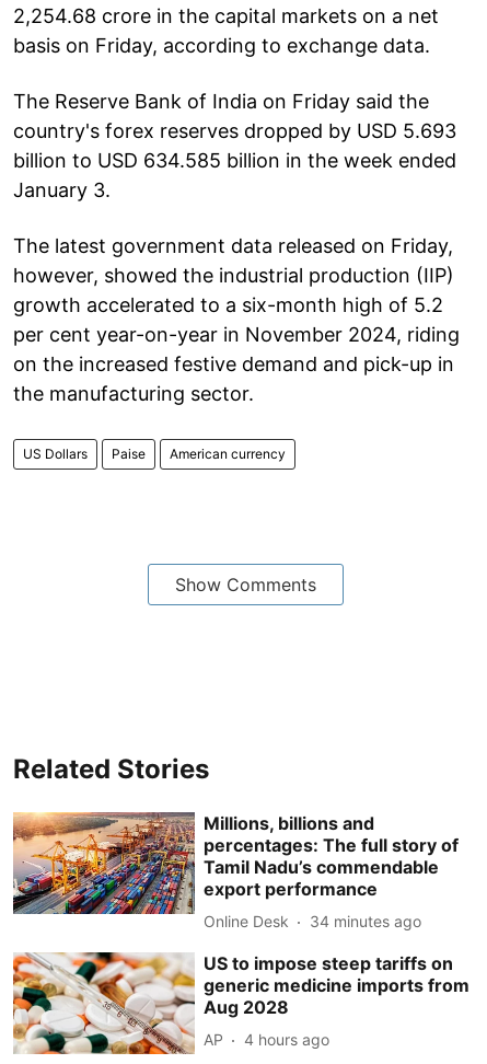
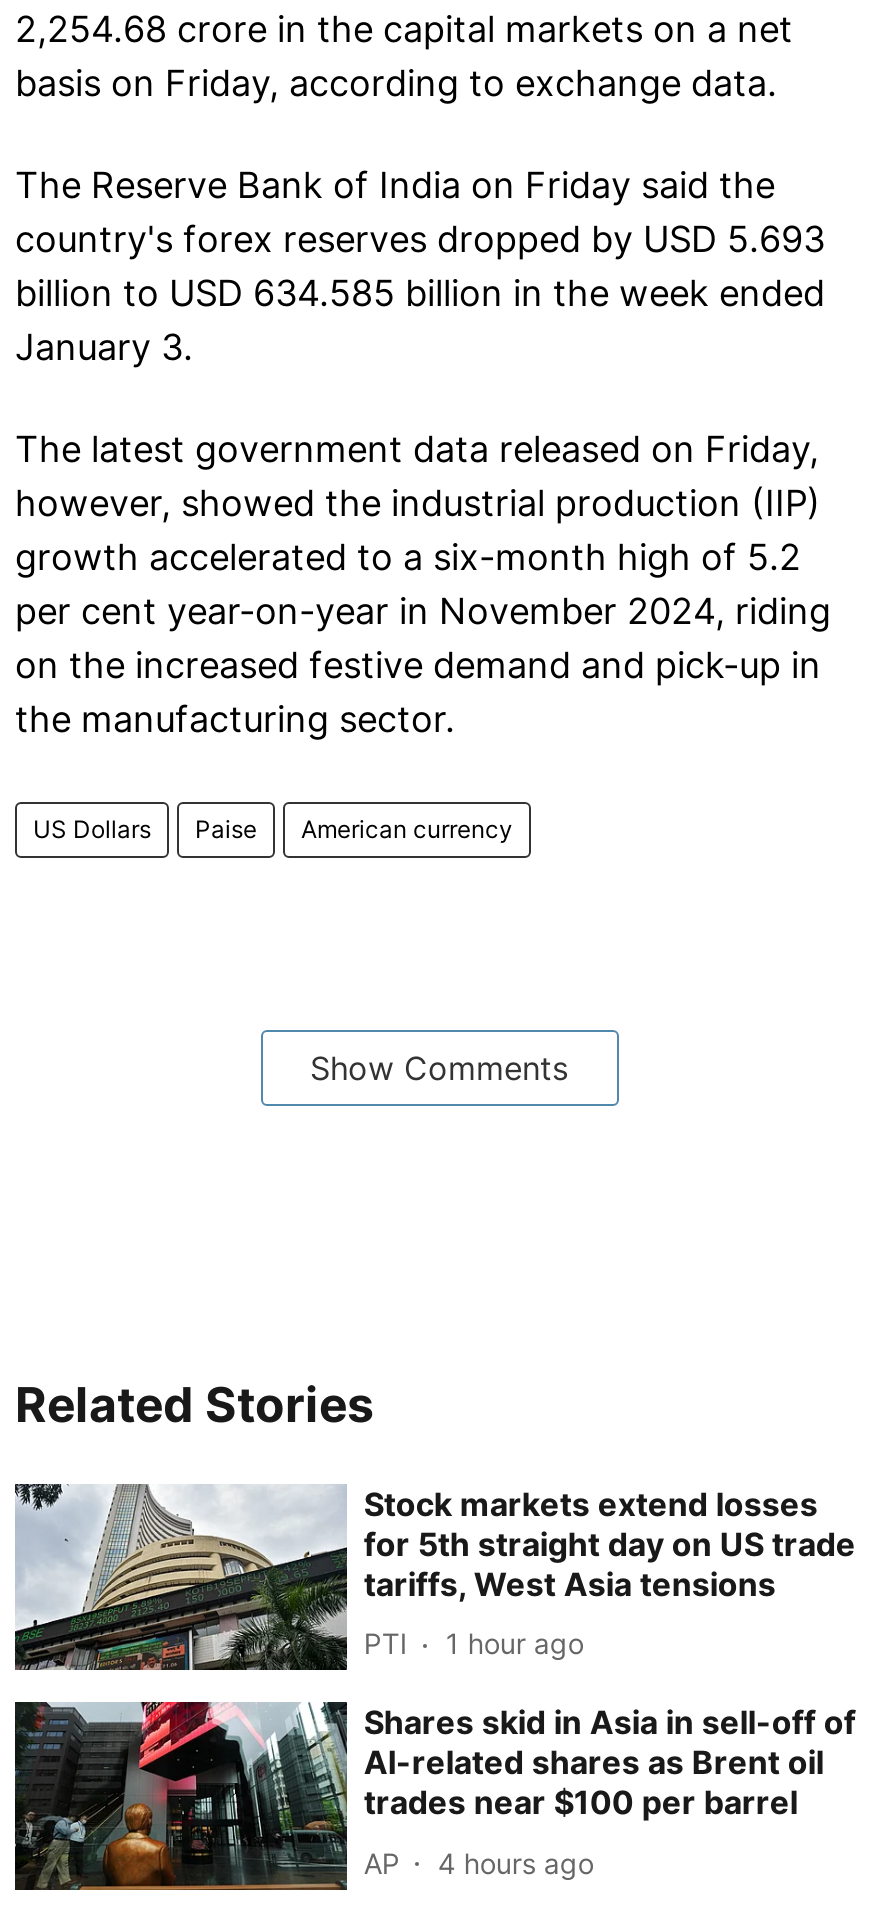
[12,811,459,915] [image] | Millions, billions and | percentages: The full story of | Tamil Nadu’s commendable | export performance -> [15,1482,856,1672] [image] | Stock markets extend losses | for 5th straight day on US trade | tariffs, West Asia tensions
[204,912,422,930] Online Desk | 34 minutes ago -> [364,1626,584,1660] PTI | 1 hour ago
[12,951,470,1055] [image] | US to impose steep tariffs on | generic medicine imports from | Aug 2028 -> [13,1700,856,1894] [image] | Shares skid in Asia in sell-off of | AI-related shares as Brent oil | trades near $100 per barrel

